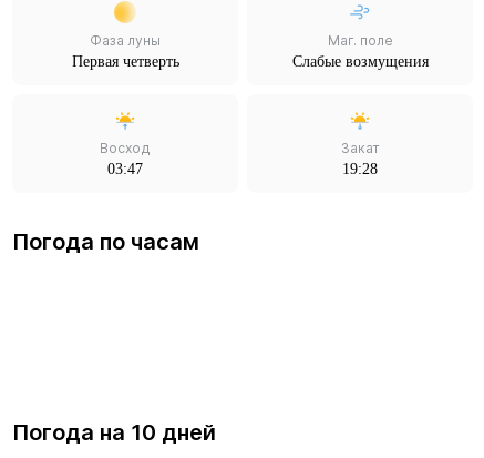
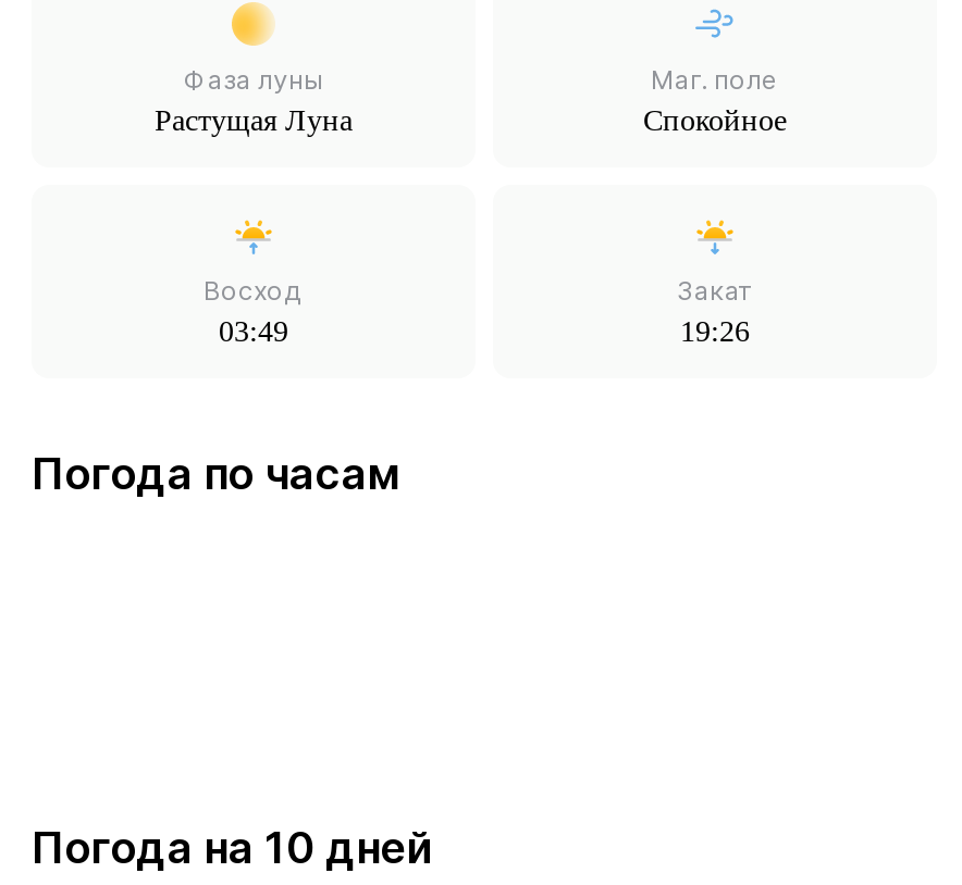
[71,53,179,69] Первая четверть -> [155,104,353,136] Растущая Луна
[292,53,428,69] Слабые возмущения -> [643,104,787,136] Спокойное
[107,160,143,177] 03:47 -> [219,314,288,347] 03:49
[342,160,378,177] 19:28 -> [680,314,750,347] 19:26

